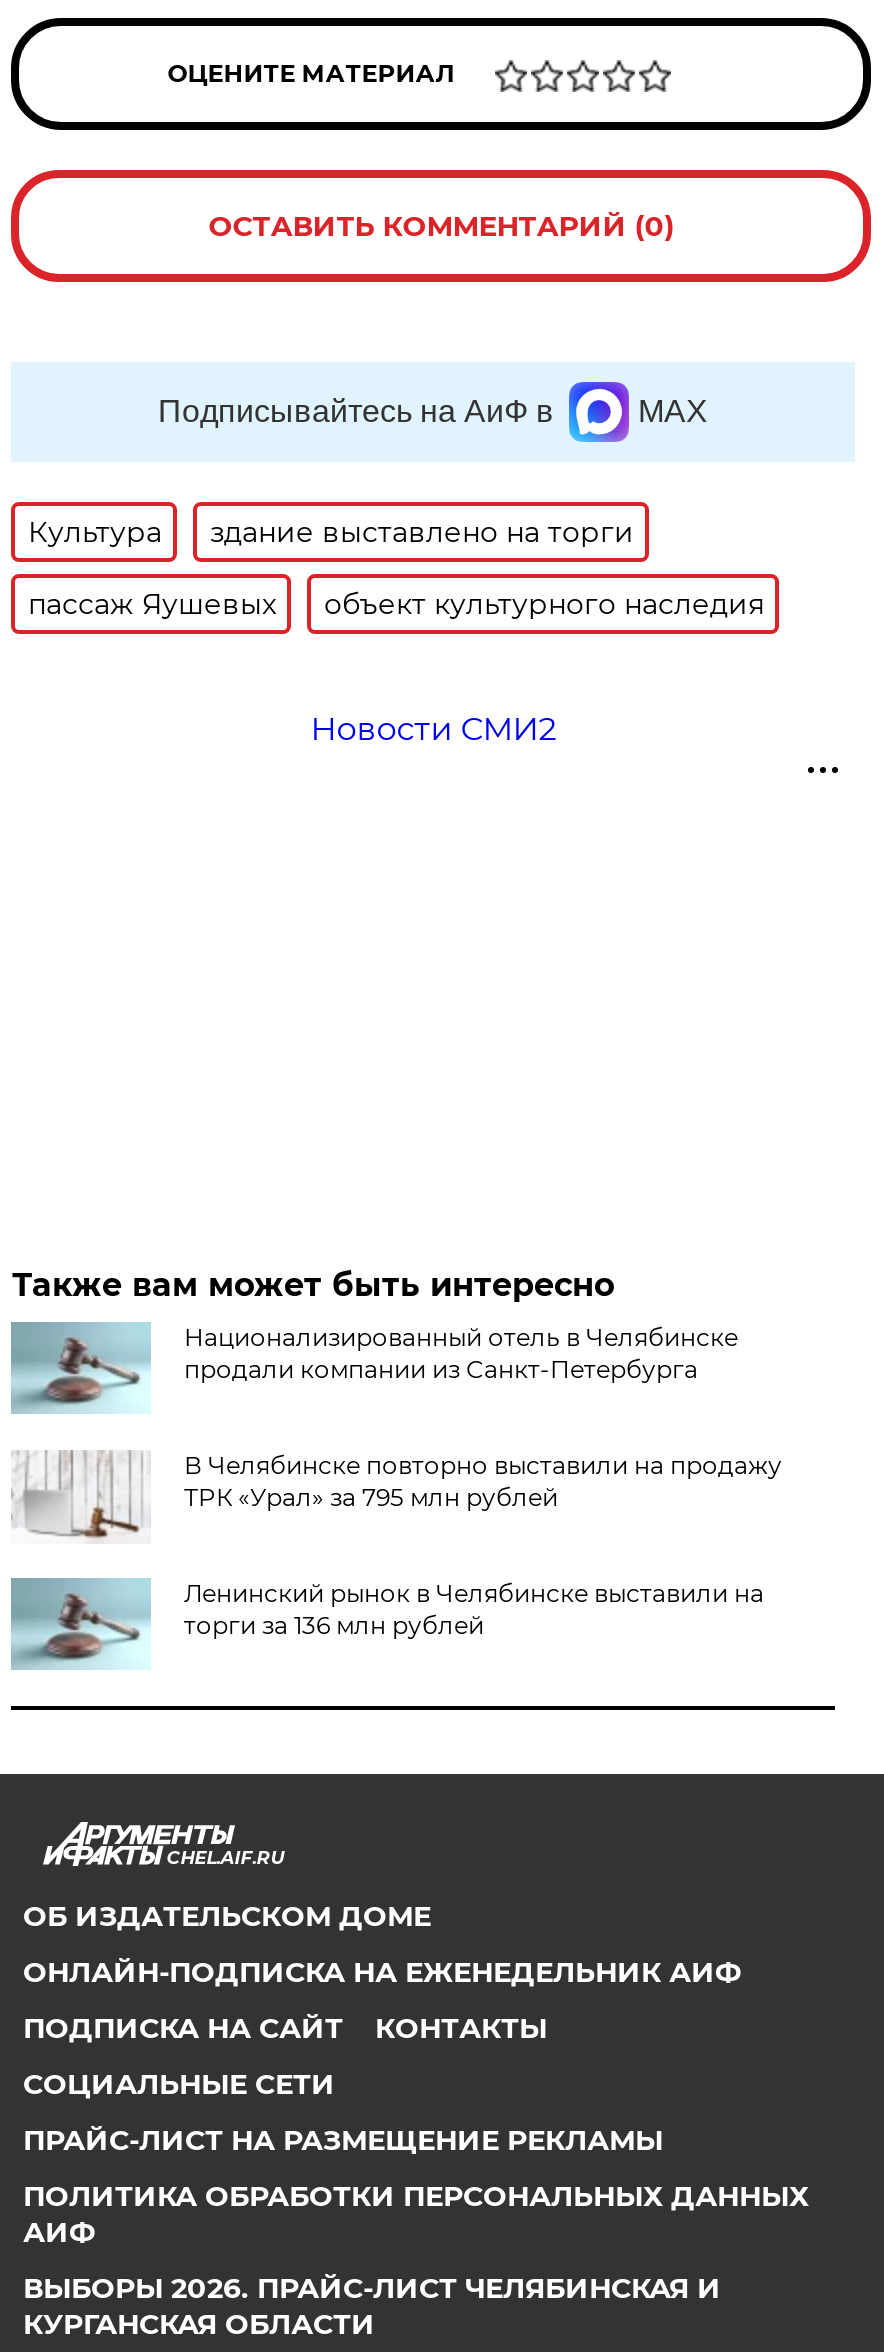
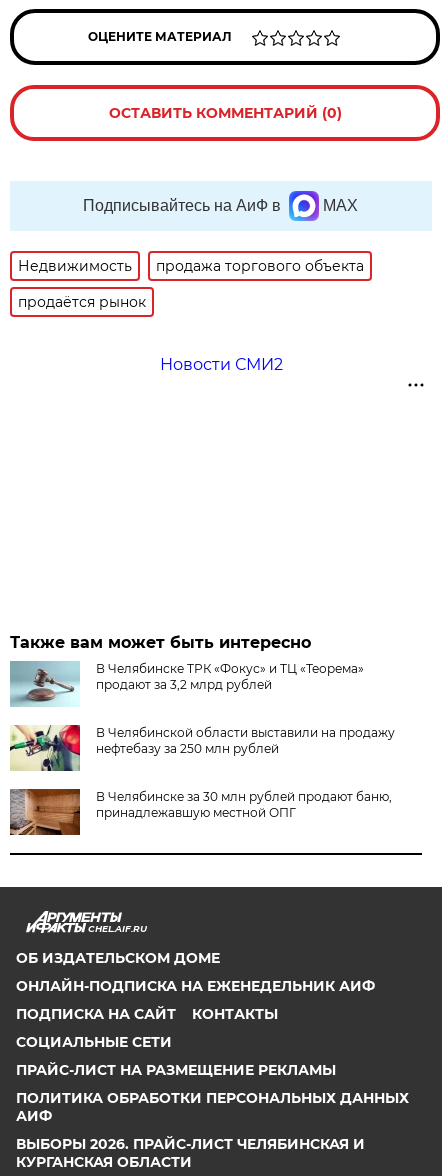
[28,514,634,550] Культура | здание выставлено на торги -> [18,257,364,275] Недвижимость | продажа торгового объекта
[28,586,764,622] пассаж Яушевых | объект культурного наследия -> [18,293,146,311] продаётся рынок
[184,1322,738,1384] Национализированный отель в Челябинске | продали компании из Санкт-Петербурга -> [96,661,364,692] В Челябинске ТРК «Фокус» и ТЦ «Теорема» | продают за 3,2 млрд рублей
[11,1450,782,1542] [image] | В Челябинске повторно выставили на продажу | ТРК «Урал» за 795 млн рублей -> [9,724,395,772] [image] | В Челябинской области выставили на продажу | нефтебазу за 250 млн рублей
[11,1576,764,1670] [image] | Ленинский рынок в Челябинске выставили на | торги за 136 млн рублей -> [9,788,392,836] [image] | В Челябинске за 30 млн рублей продают баню, | принадлежавшую местной ОПГ

